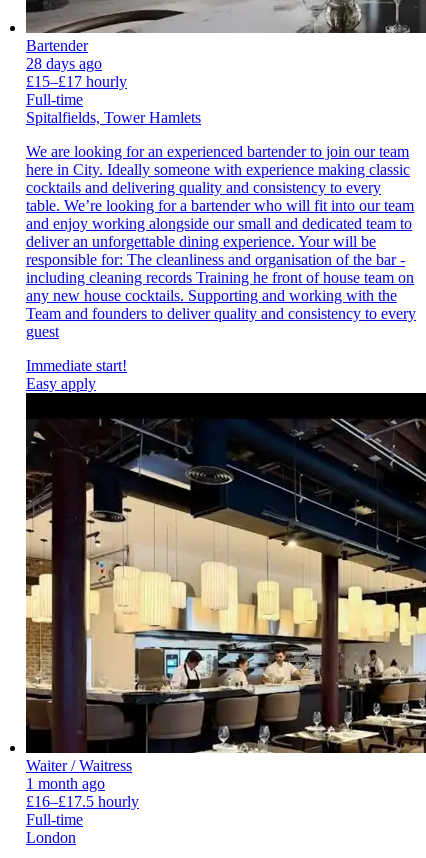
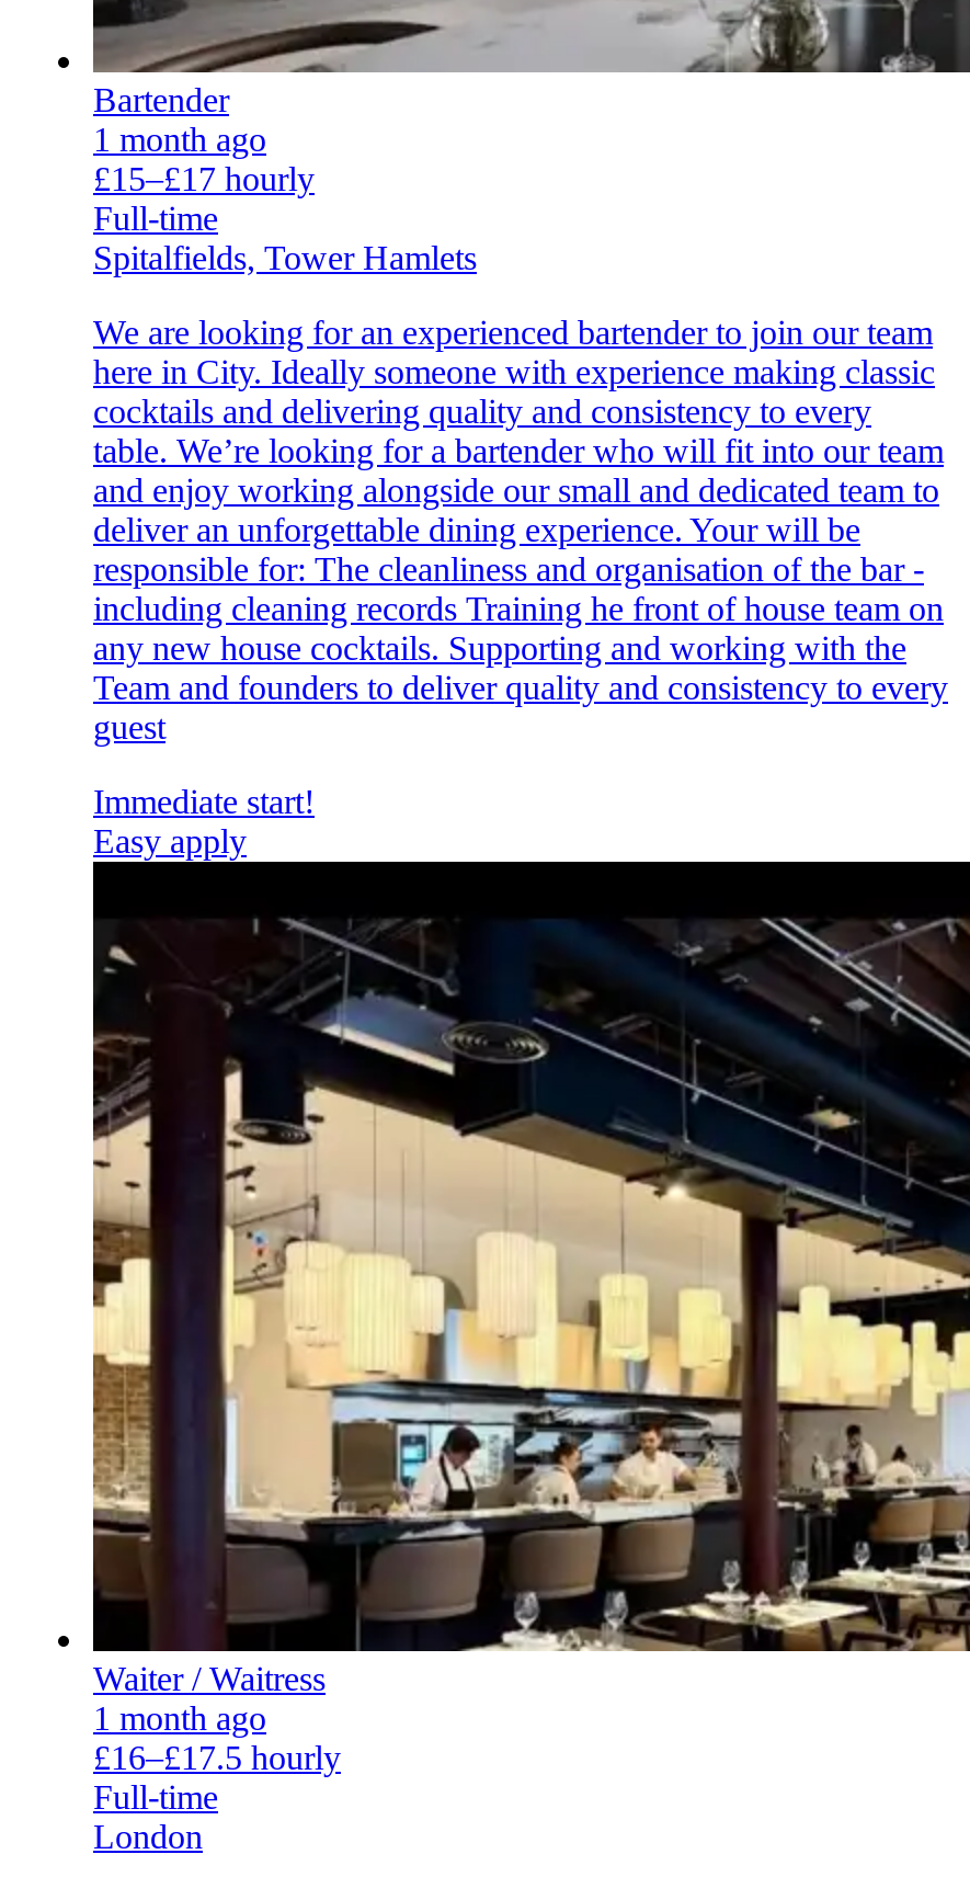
[26,55,102,72] 28 days ago -> [93,120,266,158] 1 month ago

